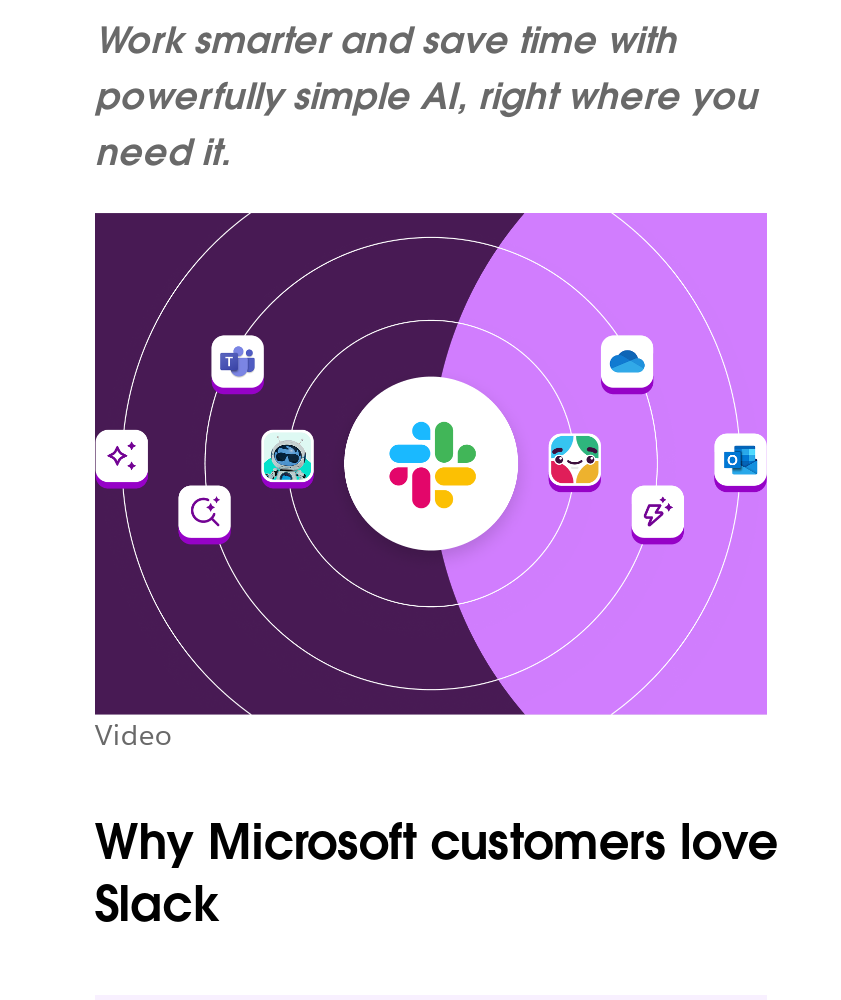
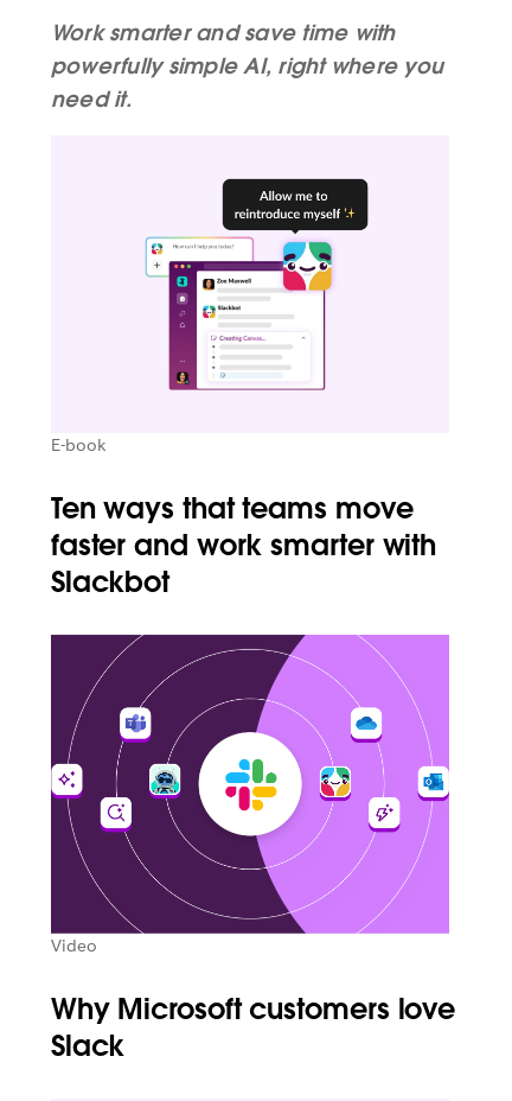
none -> [51,177,436,600] [image] | E-book | Ten ways that teams move | faster and work smarter with | Slackbot

